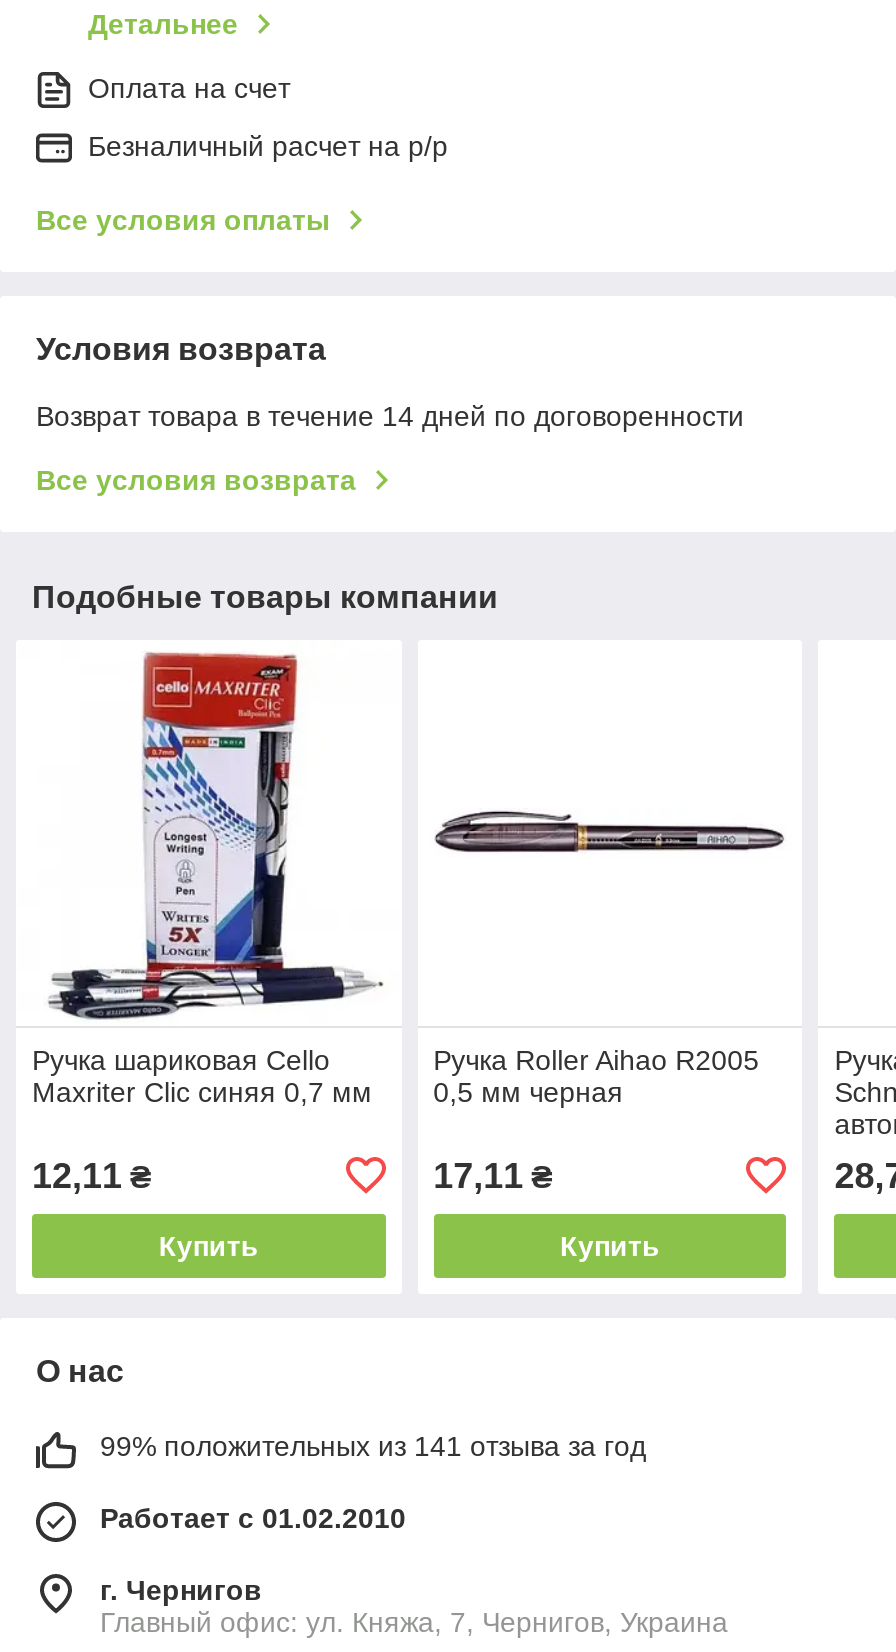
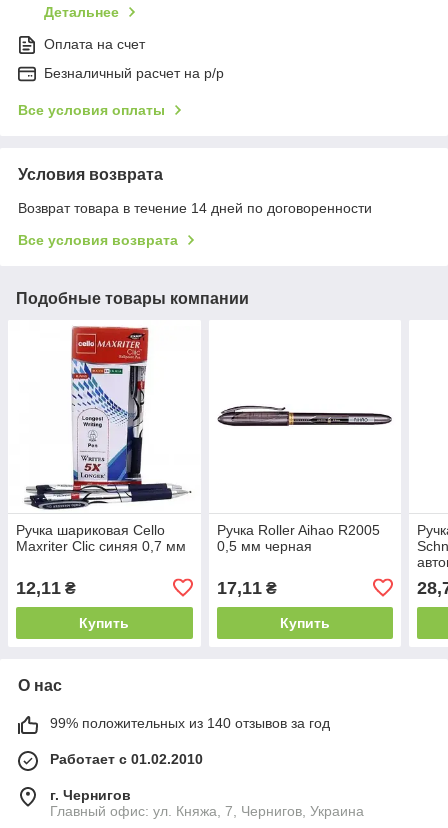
[100,1430,646,1462] 99% положительных из 141 отзыва за год -> [50,715,330,731] 99% положительных из 140 отзывов за год

